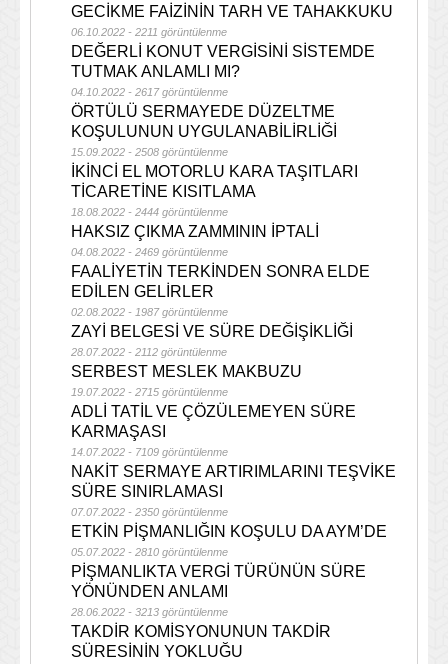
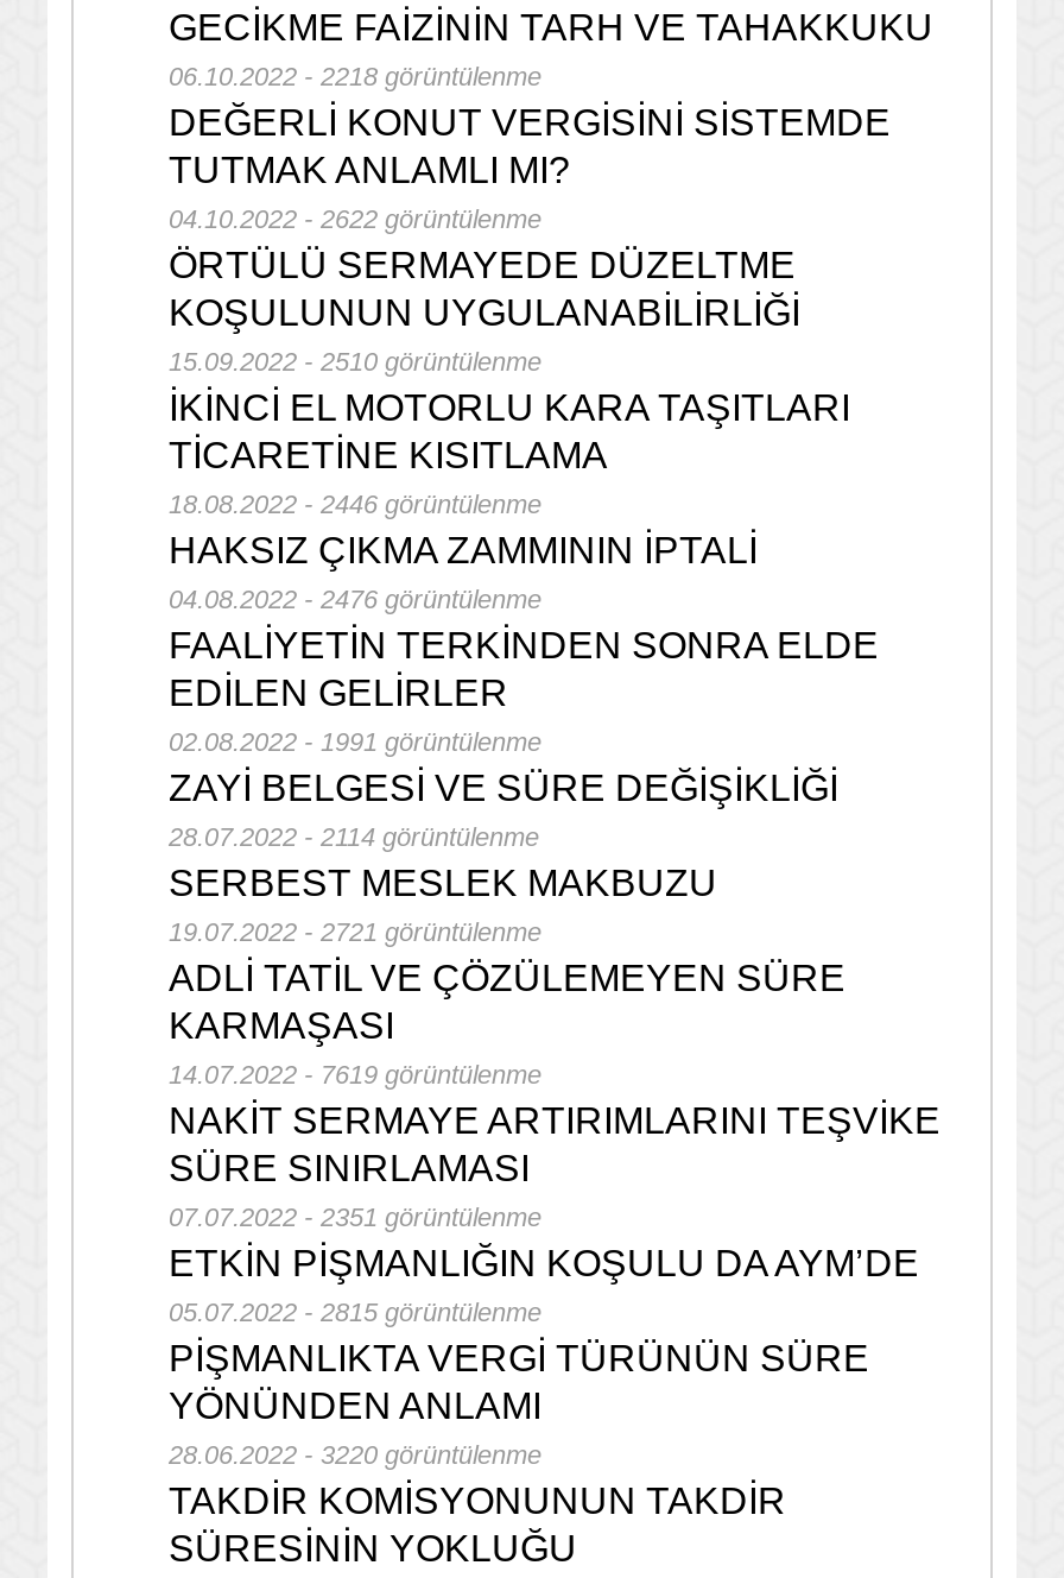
[71,26,227,38] 06.10.2022 - 2211 görüntülenme -> [169,63,541,91] 06.10.2022 - 2218 görüntülenme
[71,86,228,98] 04.10.2022 - 2617 görüntülenme -> [169,205,541,234] 04.10.2022 - 2622 görüntülenme
[71,146,228,158] 15.09.2022 - 2508 görüntülenme -> [169,348,541,376] 15.09.2022 - 2510 görüntülenme
[71,206,228,218] 18.08.2022 - 2444 görüntülenme -> [169,490,541,519] 18.08.2022 - 2446 görüntülenme
[71,246,228,258] 04.08.2022 - 2469 görüntülenme -> [169,585,541,614] 04.08.2022 - 2476 görüntülenme
[71,306,228,318] 02.08.2022 - 1987 görüntülenme -> [169,728,541,756] 02.08.2022 - 1991 görüntülenme
[71,346,227,358] 28.07.2022 - 2112 görüntülenme -> [169,823,539,852] 28.07.2022 - 2114 görüntülenme
[71,386,228,398] 19.07.2022 - 2715 görüntülenme -> [169,918,541,947] 19.07.2022 - 2721 görüntülenme
[71,446,228,458] 14.07.2022 - 7109 görüntülenme -> [169,1061,541,1089] 14.07.2022 - 7619 görüntülenme
[71,506,228,518] 07.07.2022 - 2350 görüntülenme -> [169,1203,541,1232] 07.07.2022 - 2351 görüntülenme
[71,546,228,558] 05.07.2022 - 2810 görüntülenme -> [169,1298,541,1327] 05.07.2022 - 2815 görüntülenme
[71,606,228,618] 28.06.2022 - 3213 görüntülenme -> [169,1441,541,1469] 28.06.2022 - 3220 görüntülenme

